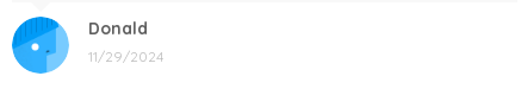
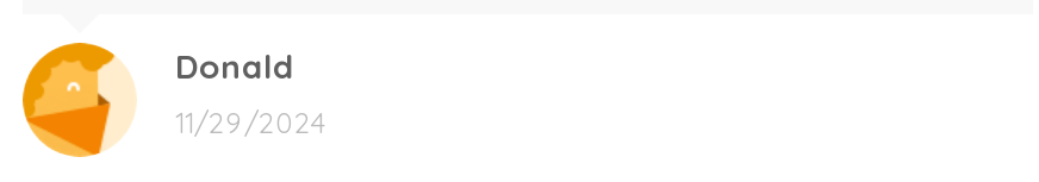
[11,15,70,75] [image] -> [20,40,137,159] [image]

